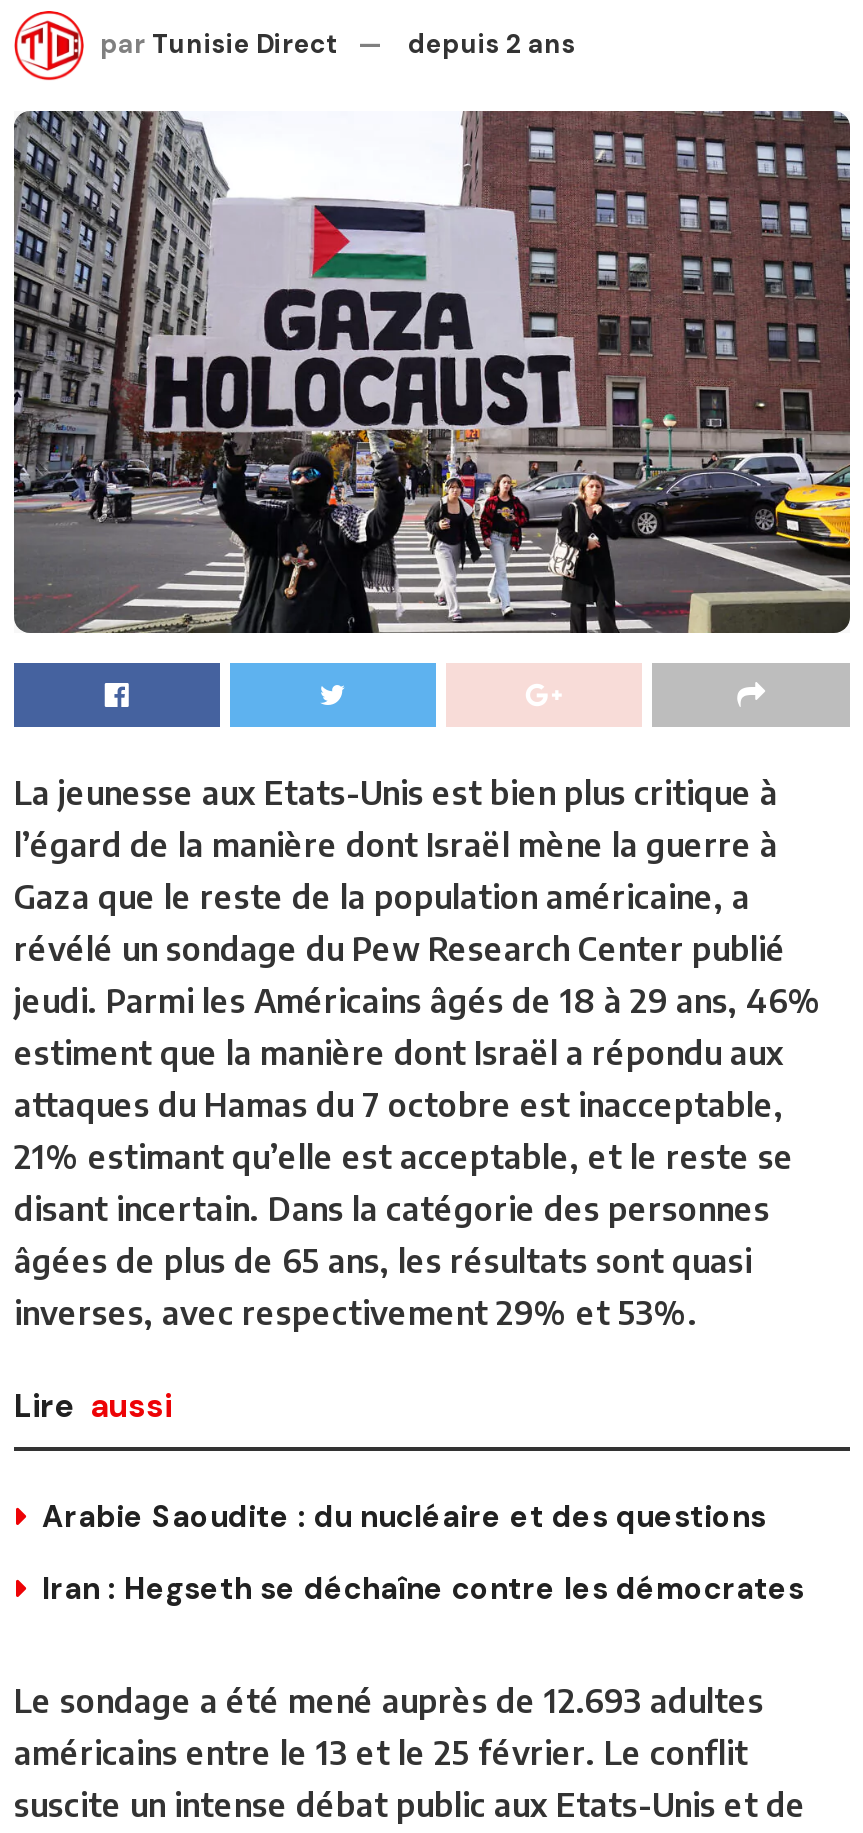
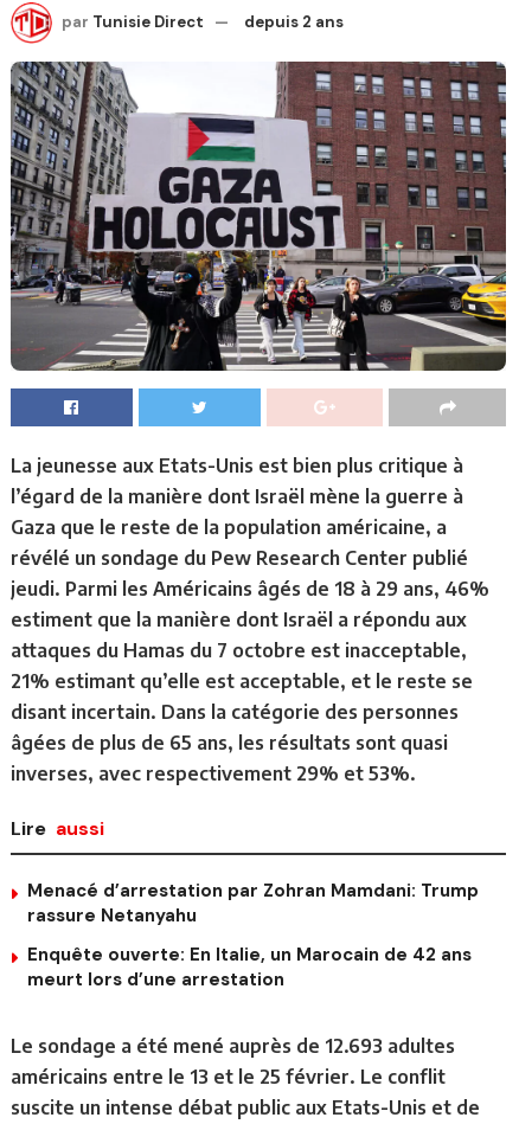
[42,1497,766,1537] Arabie Saoudite : du nucléaire et des questions -> [27,879,479,927] Menacé d’arrestation par Zohran Mamdani: Trump | rassure Netanyahu
[42,1569,804,1609] Iran : Hegseth se déchaîne contre les démocrates -> [27,943,472,991] Enquête ouverte: En Italie, un Marocain de 42 ans | meurt lors d’une arrestation

